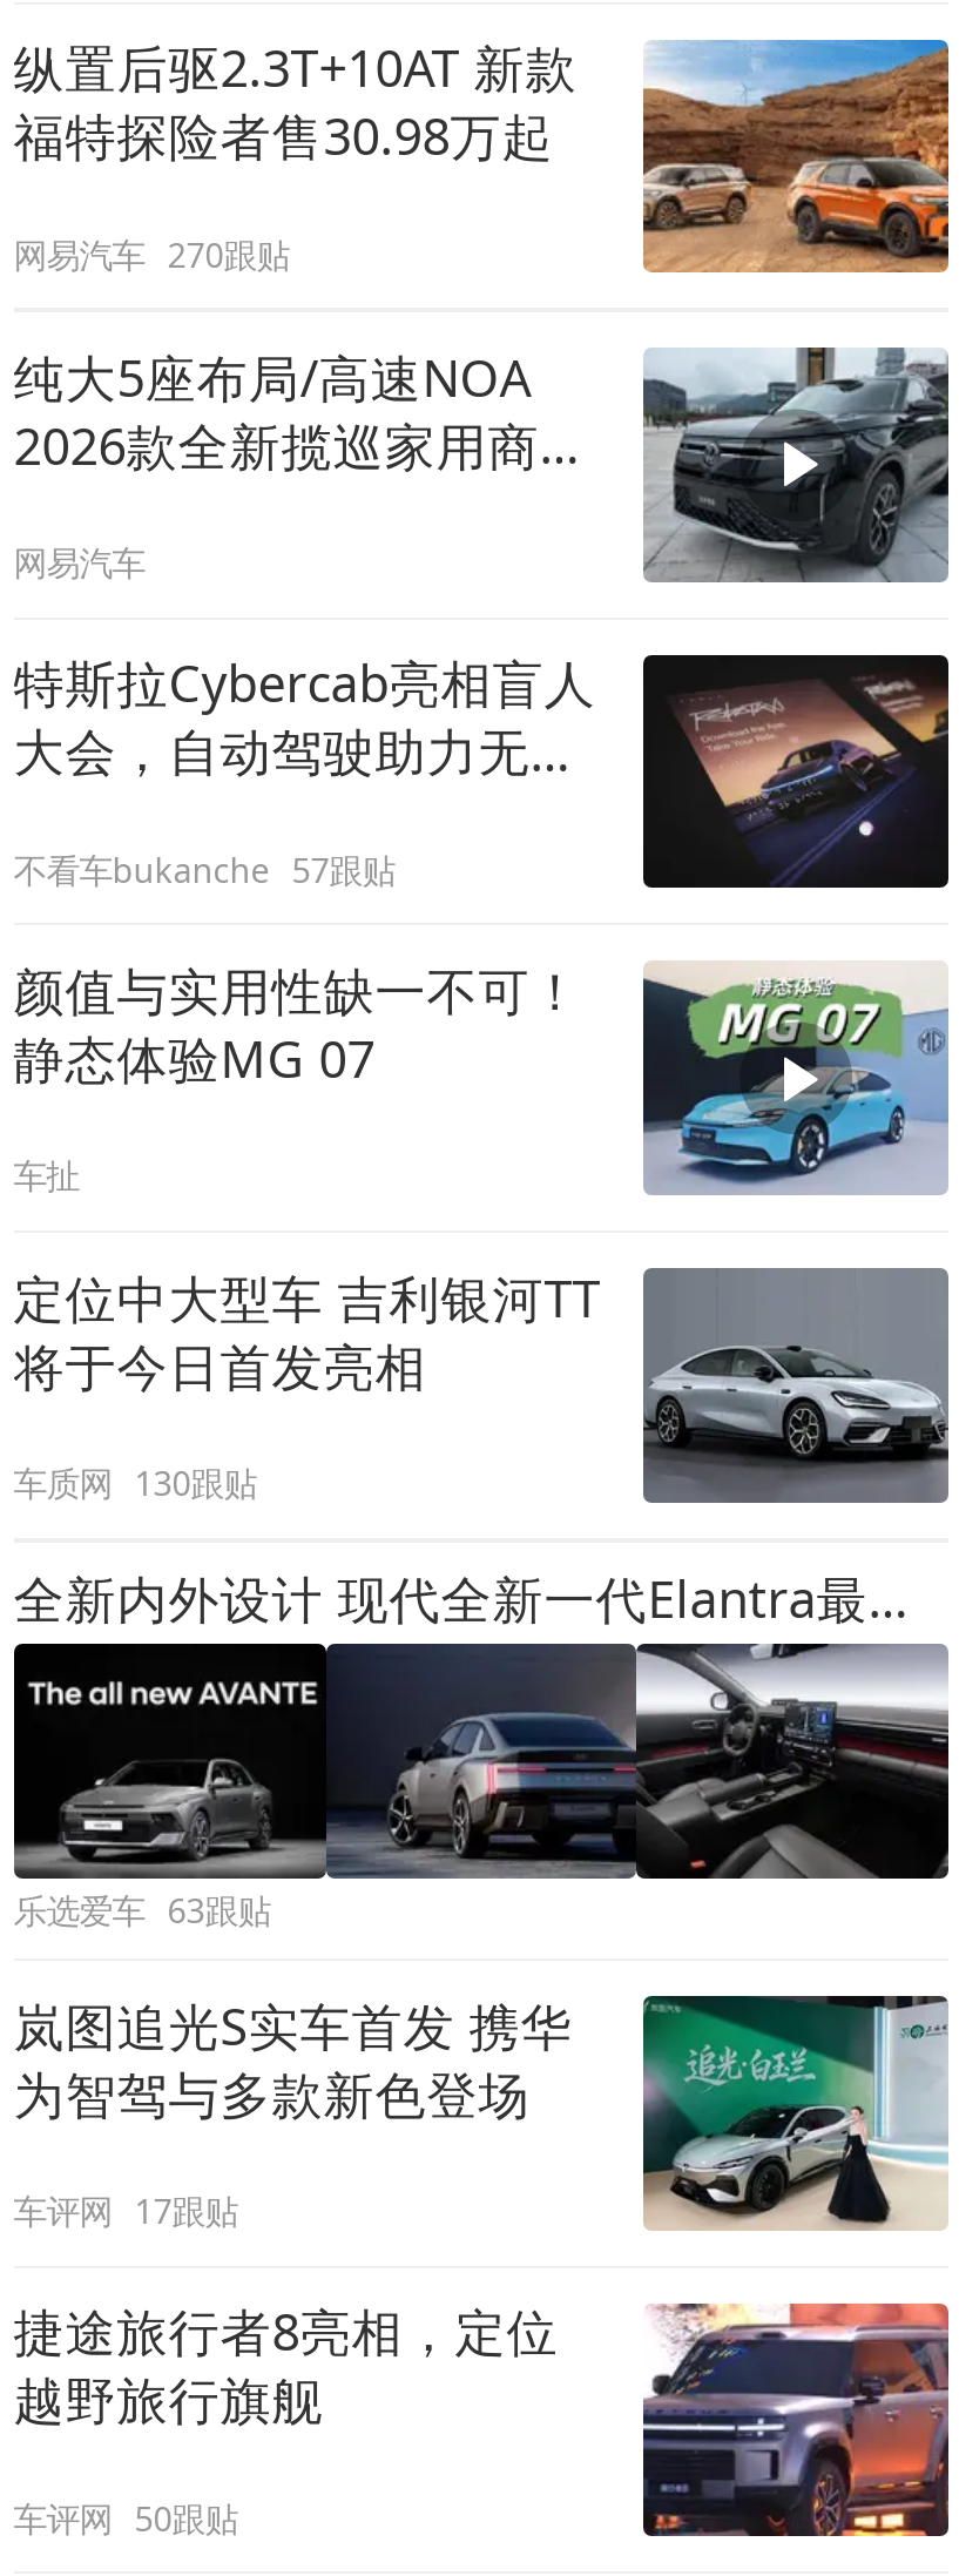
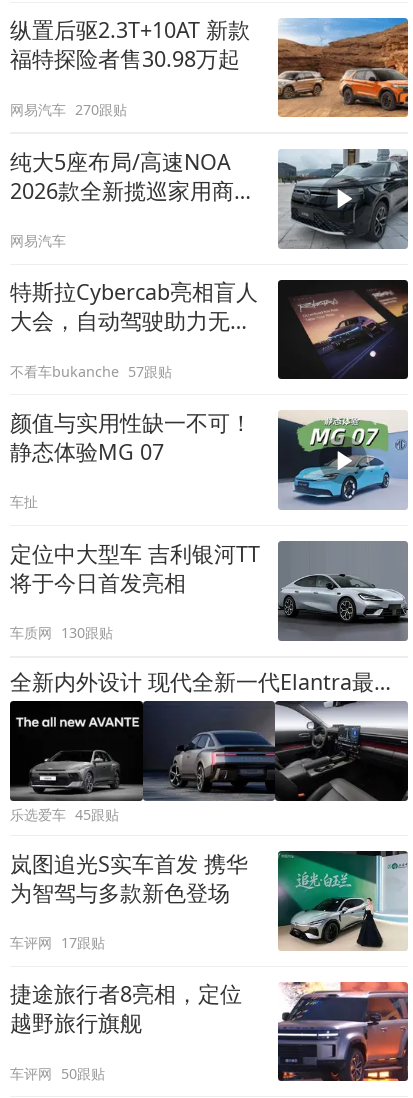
[13,1889,271,1934] 乐选爱车 63跟贴 -> [10,805,119,824] 乐选爱车 45跟贴

